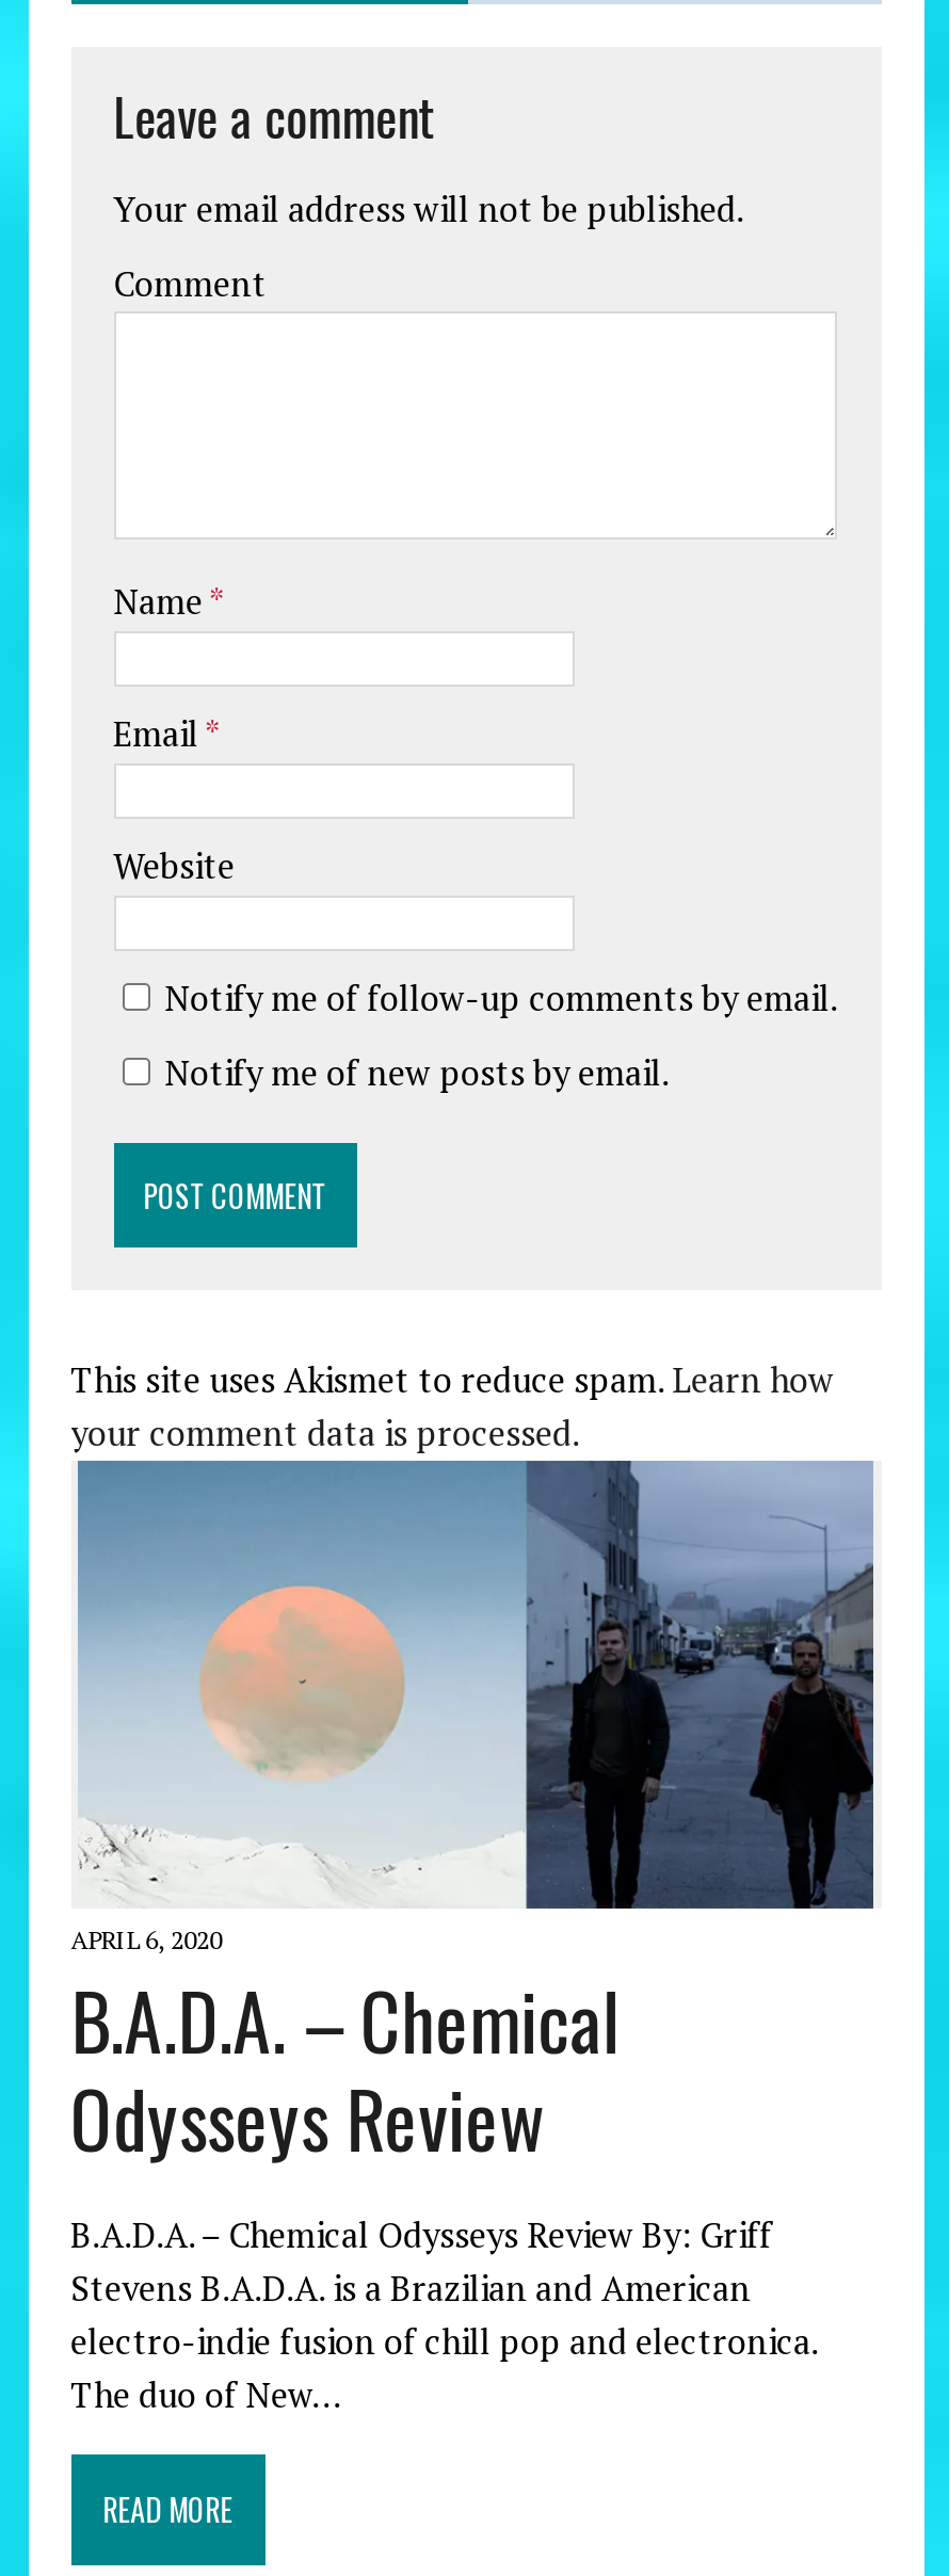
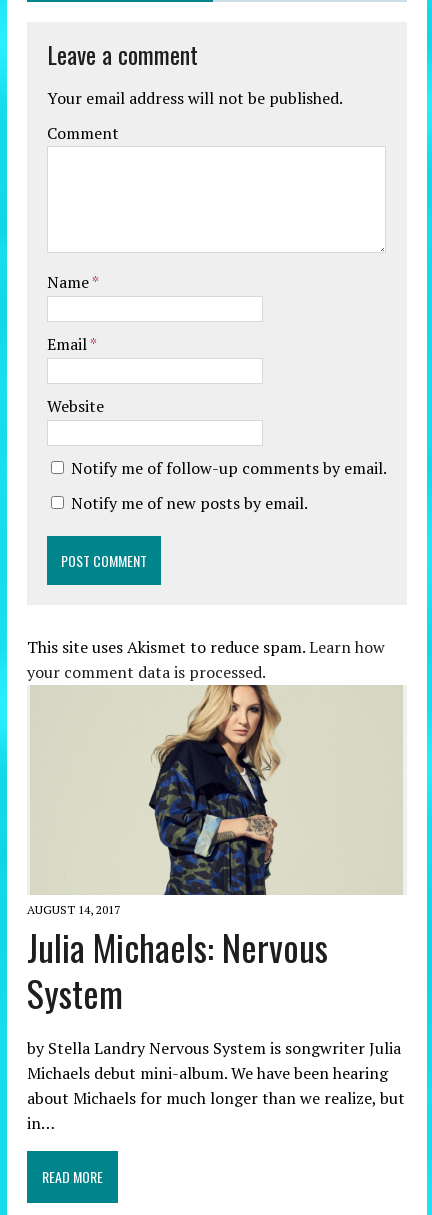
[71,1461,875,2418] [image] | APRIL 6, 2020 | B.A.D.A. – Chemical | Odysseys Review | B.A.D.A. – Chemical Odysseys Review By: Griff | Stevens B.A.D.A. is a Brazilian and American | electro-indie fusion of chill pop and electronica. | The duo of New… -> [27,685,405,1134] [image] | AUGUST 14, 2017 | Julia Michaels: Nervous | System | by Stella Landry Nervous System is songwriter Julia | Michaels debut mini-album. We have been hearing | about Michaels for much longer than we realize, but | in…

